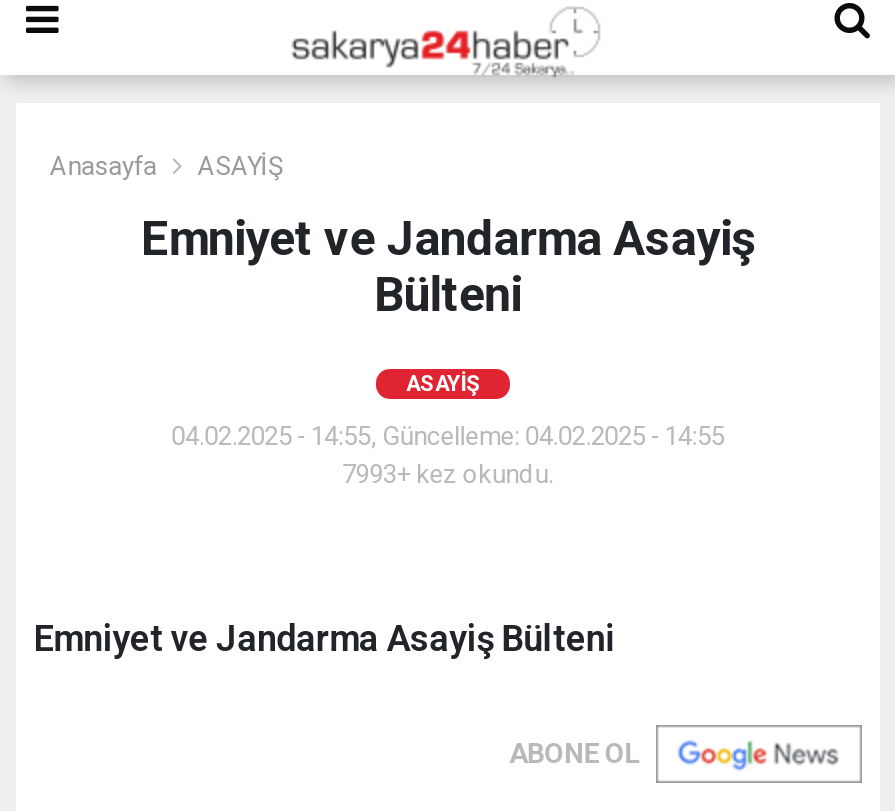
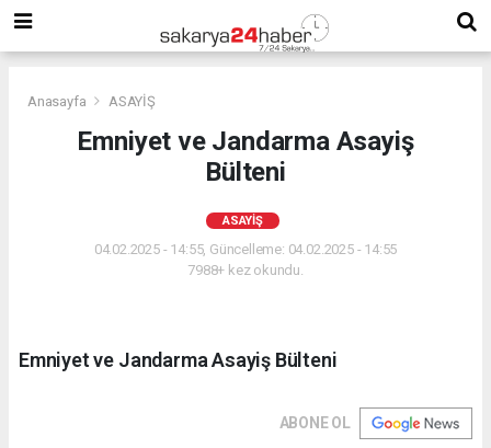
[342,459,554,489] 7993+ kez okundu. -> [188,262,303,278] 7988+ kez okundu.

